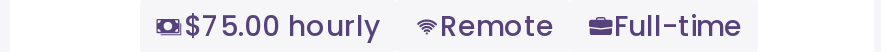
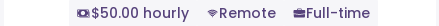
[184,6,742,46] $75.00 hourly Remote Full-time -> [91,3,370,23] $50.00 hourly Remote Full-time

